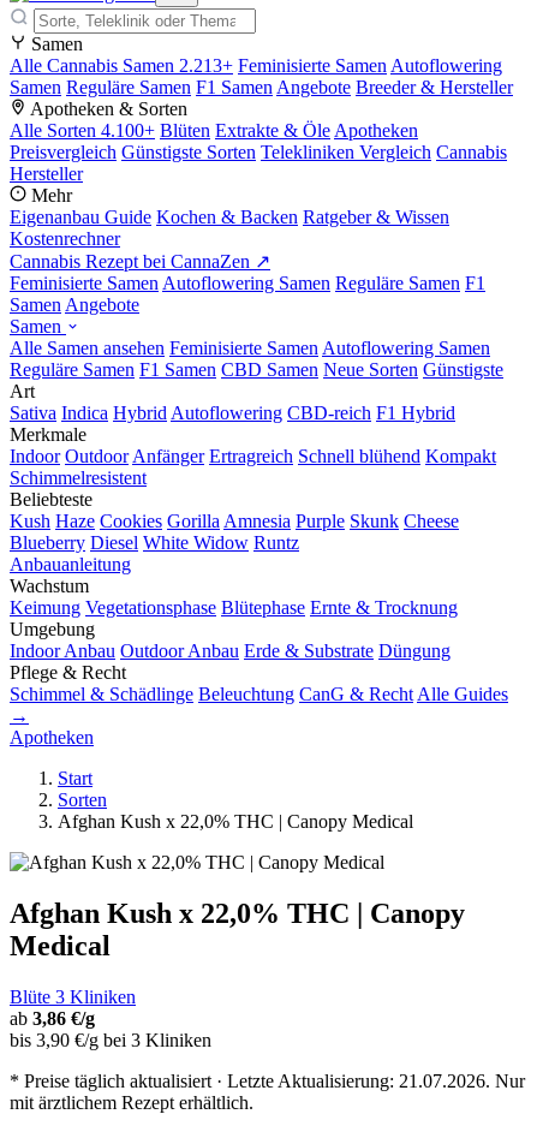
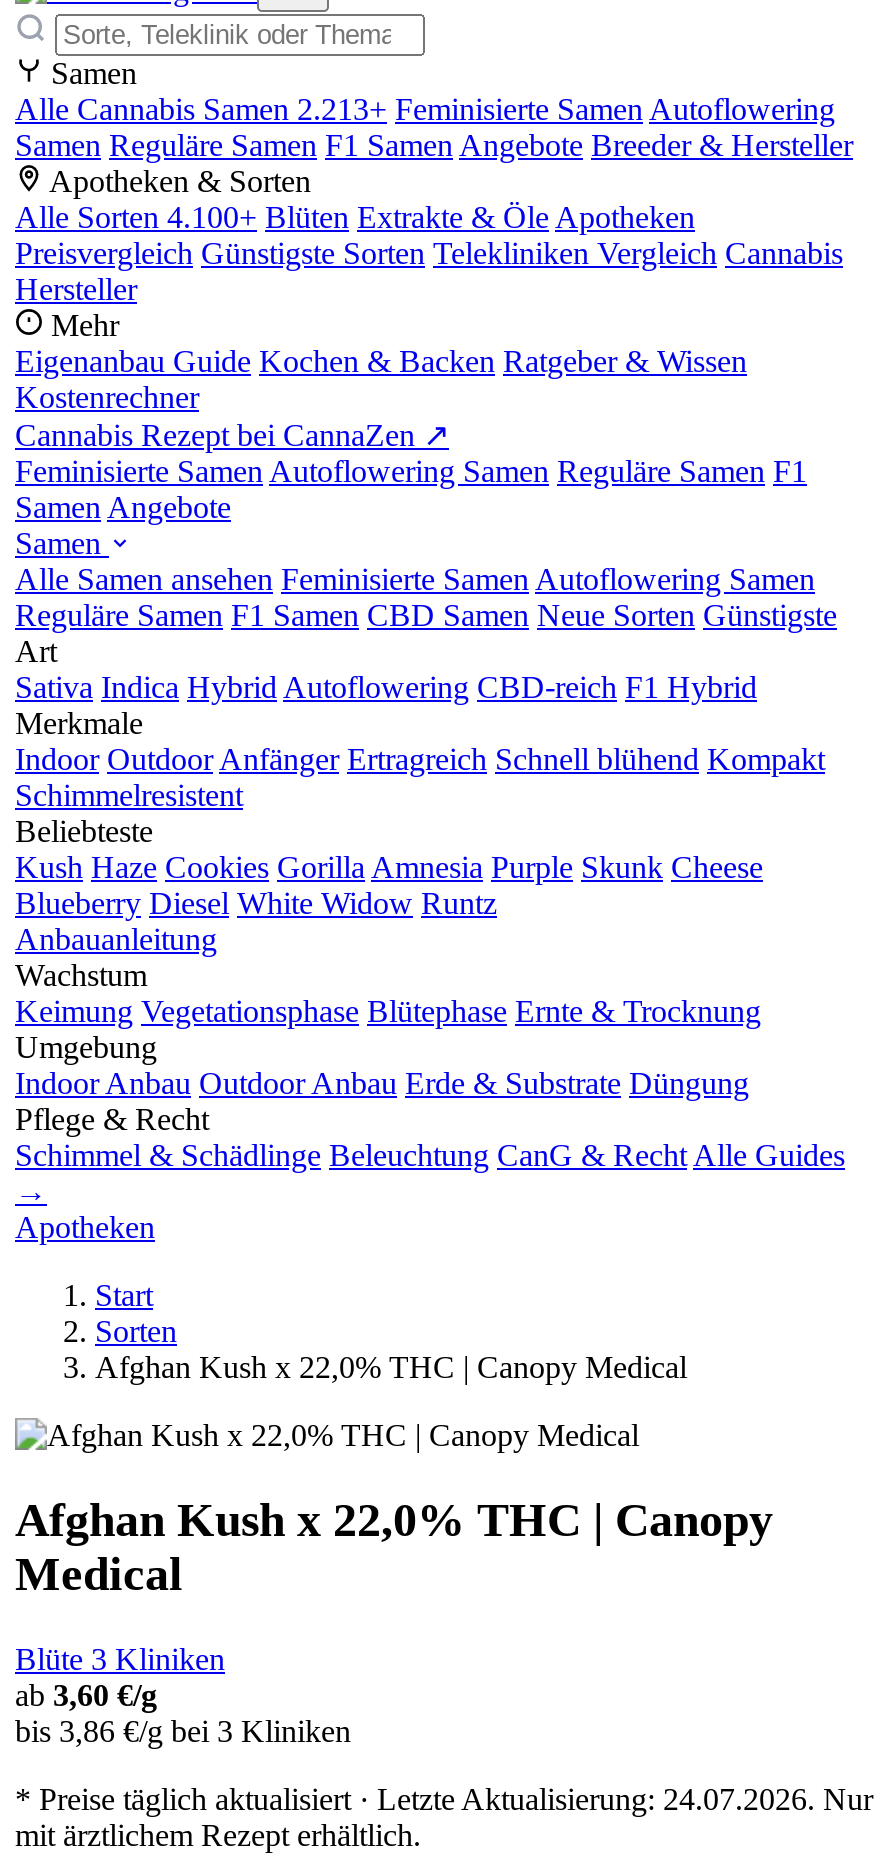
[10,1008,95,1028] ab 3,86 €/g -> [15,1678,157,1712] ab 3,60 €/g
[10,1030,211,1050] bis 3,90 €/g bei 3 Kliniken -> [15,1714,351,1748] bis 3,86 €/g bei 3 Kliniken
[10,1070,525,1091] * Preise täglich aktualisiert · Letzte Aktualisierung: 21.07.2026. Nur -> [15,1782,873,1816] * Preise täglich aktualisiert · Letzte Aktualisierung: 24.07.2026. Nur

